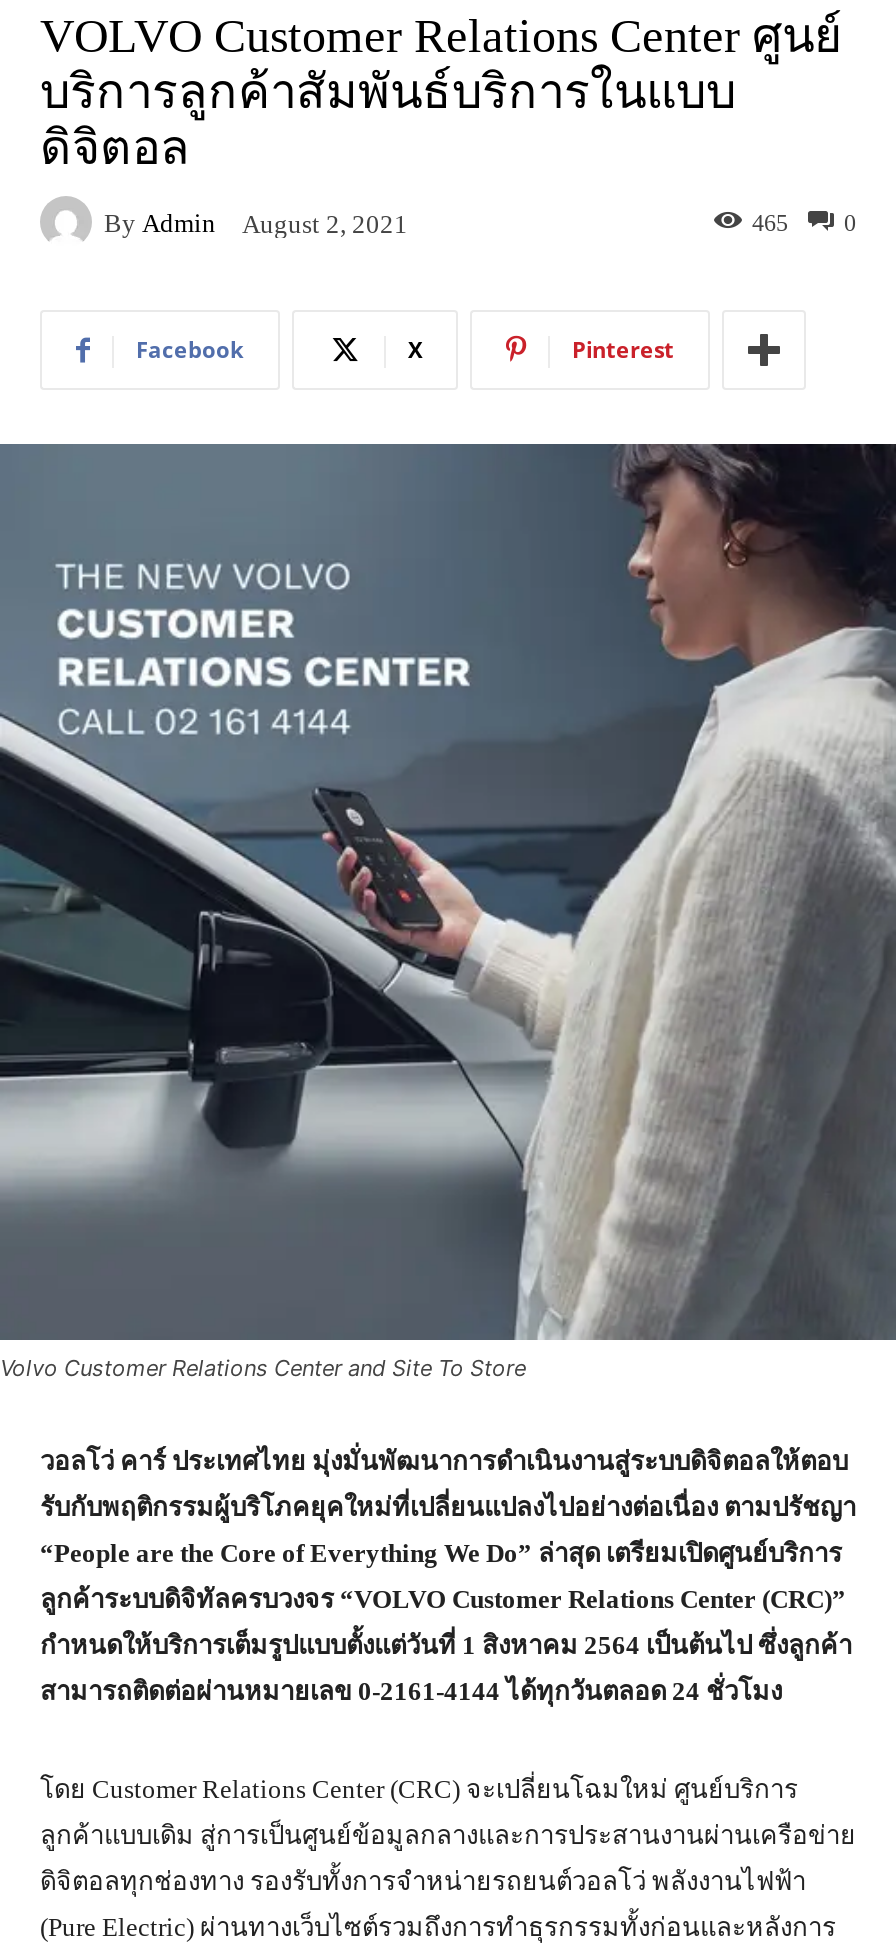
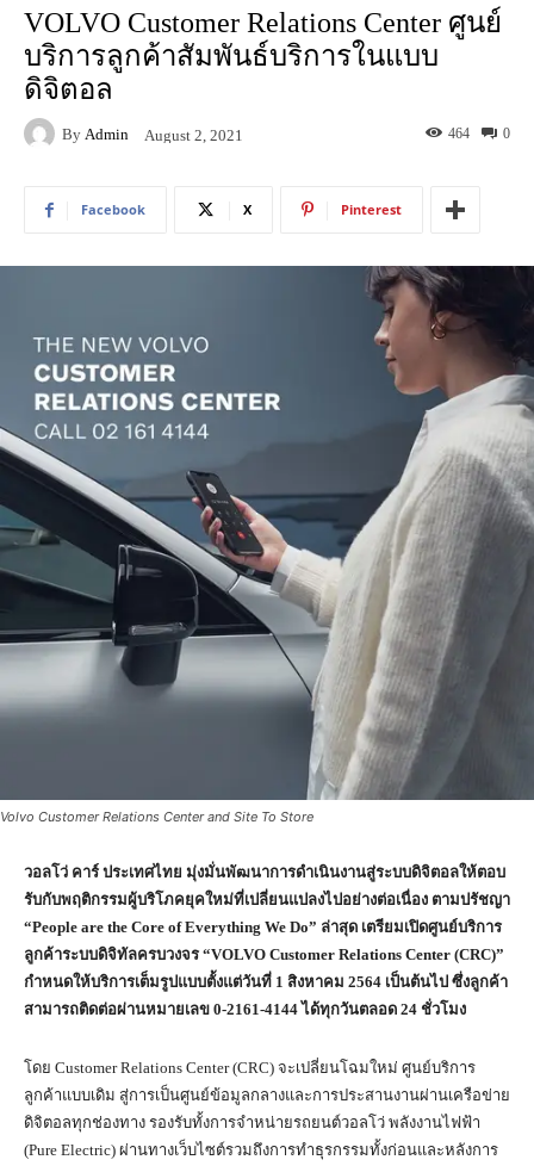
[752,208,856,236] 465 0 -> [448,125,510,142] 464 0

